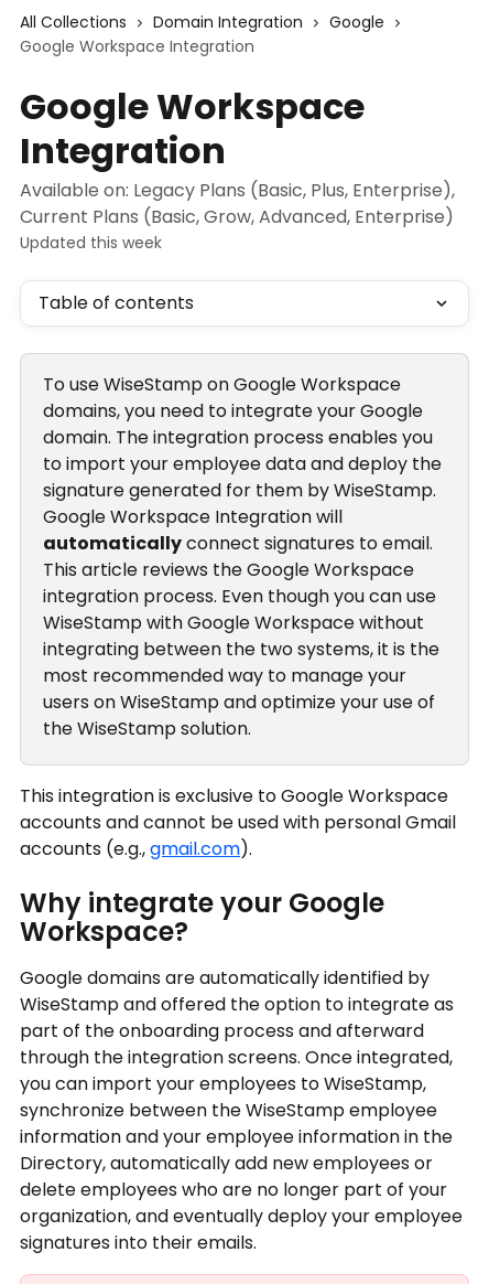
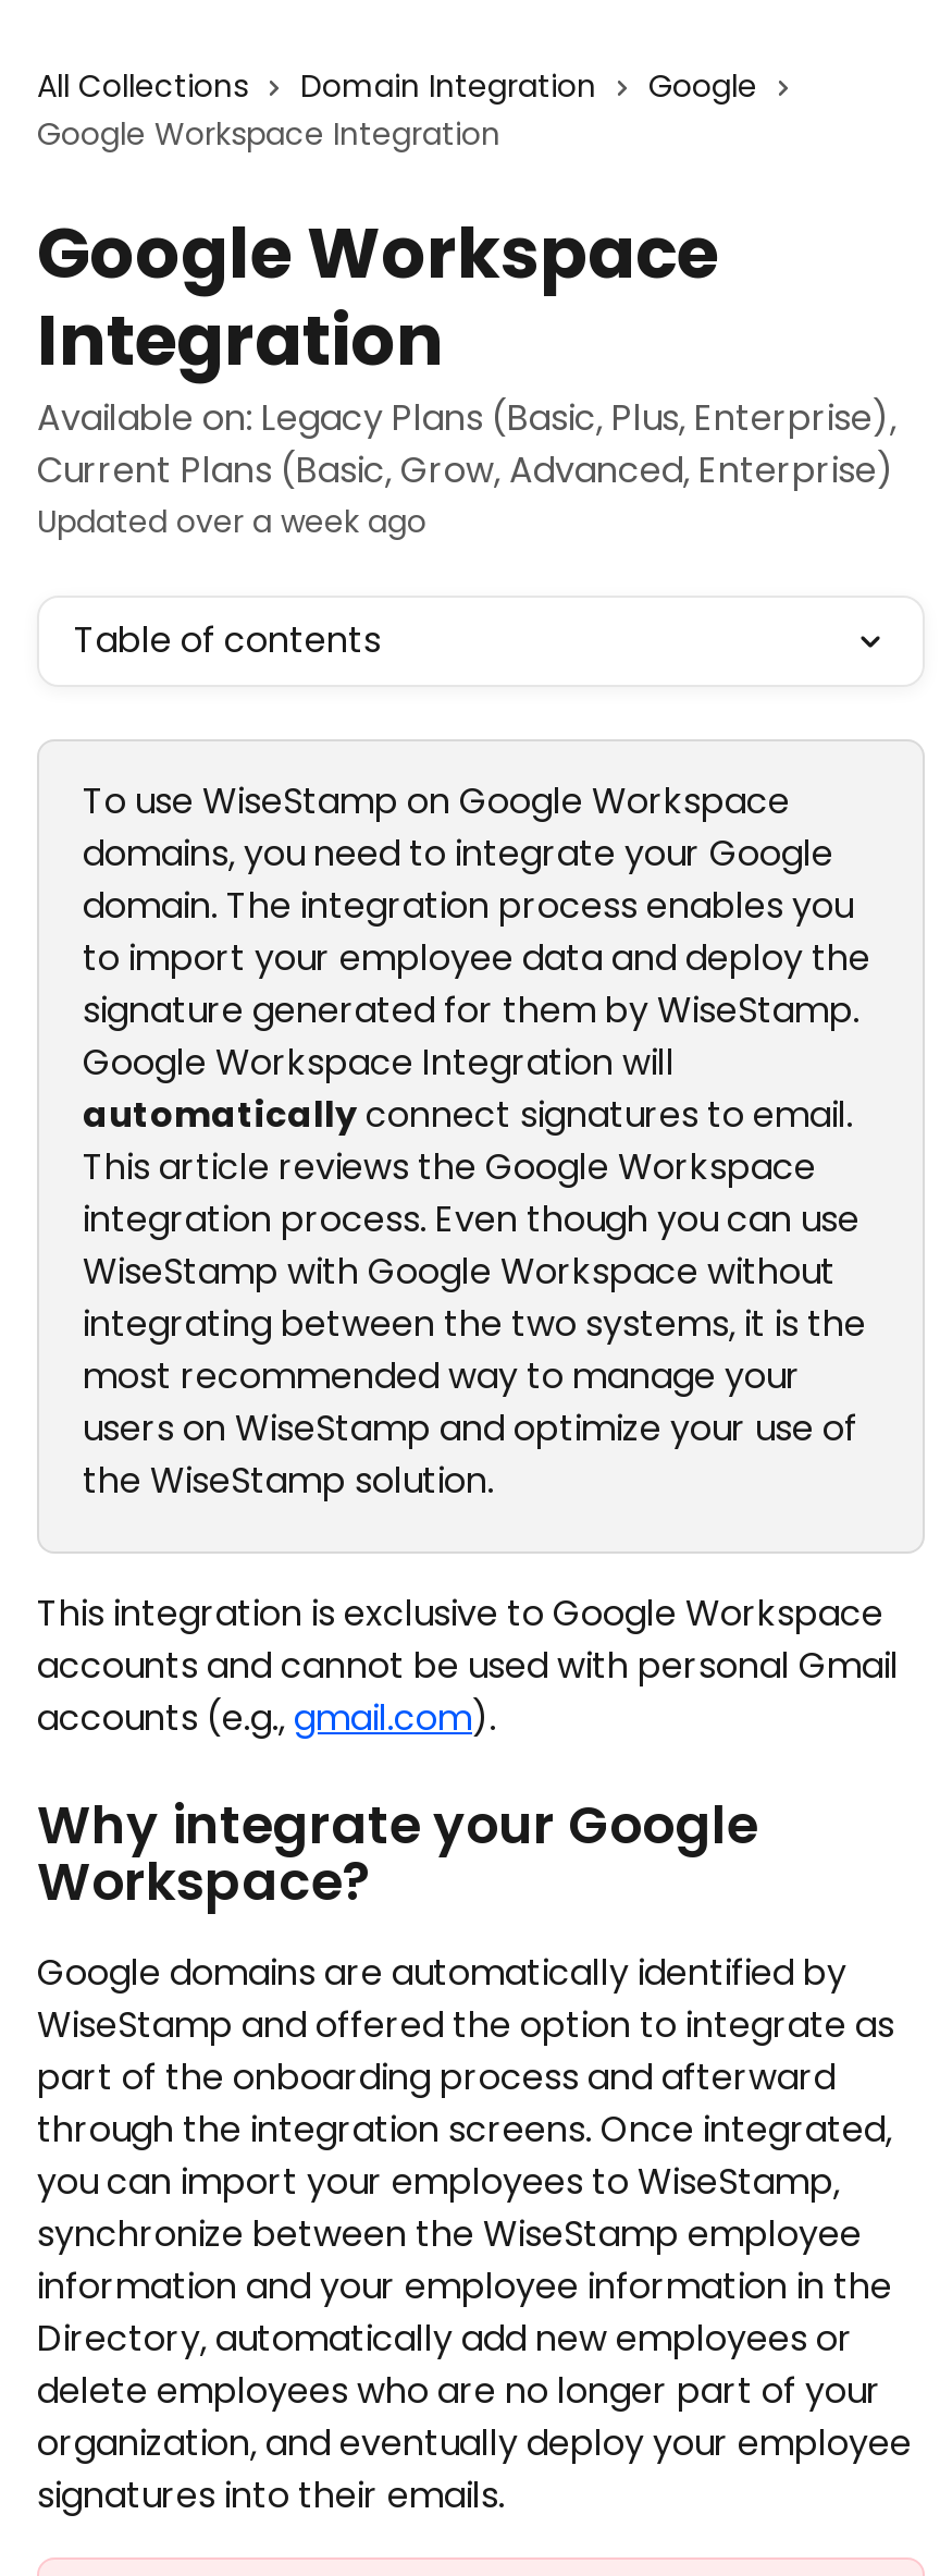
[20,232,162,254] Updated this week -> [37,500,426,543] Updated over a week ago

